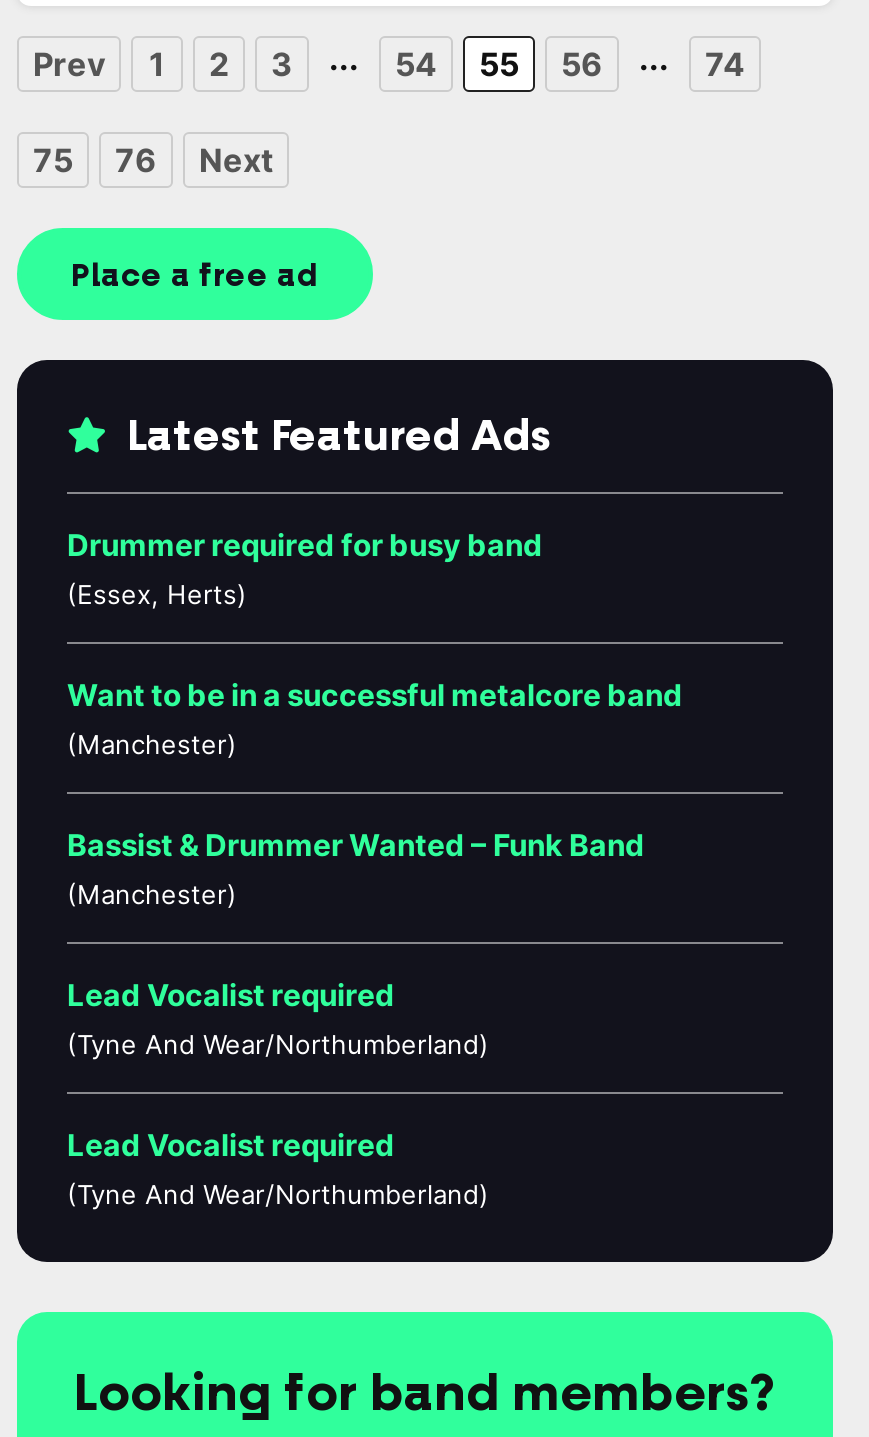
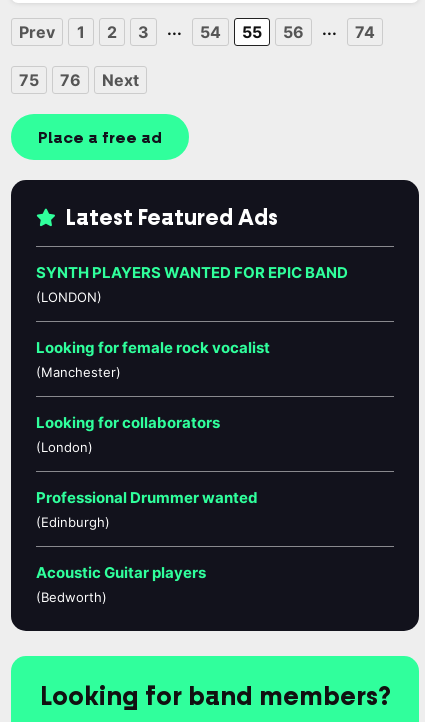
[67,526,543,610] Drummer required for busy band | (Essex, Herts) -> [36,263,348,305] SYNTH PLAYERS WANTED FOR EPIC BAND | (LONDON)
[67,676,683,714] Want to be in a successful metalcore band -> [36,338,270,357] Looking for female rock vocalist
[67,826,645,910] Bassist & Drummer Wanted – Funk Band | (Manchester) -> [36,413,220,455] Looking for collaborators | (London)
[67,976,489,1060] Lead Vocalist required | (Tyne And Wear/Northumberland) -> [36,488,258,530] Professional Drummer wanted | (Edinburgh)
[67,1126,489,1210] Lead Vocalist required | (Tyne And Wear/Northumberland) -> [36,563,206,605] Acoustic Guitar players | (Bedworth)

